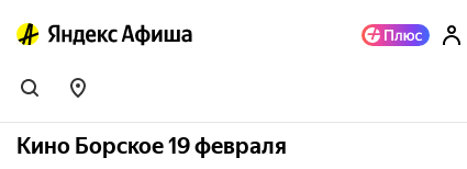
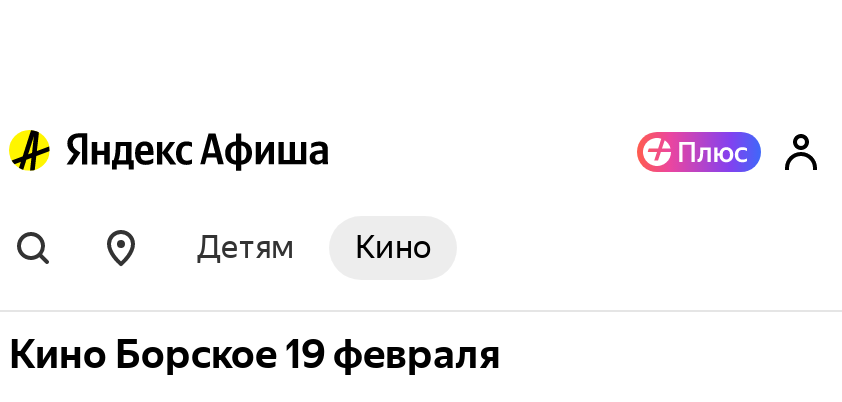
none -> [197,228,431,266] Детям | Кино

